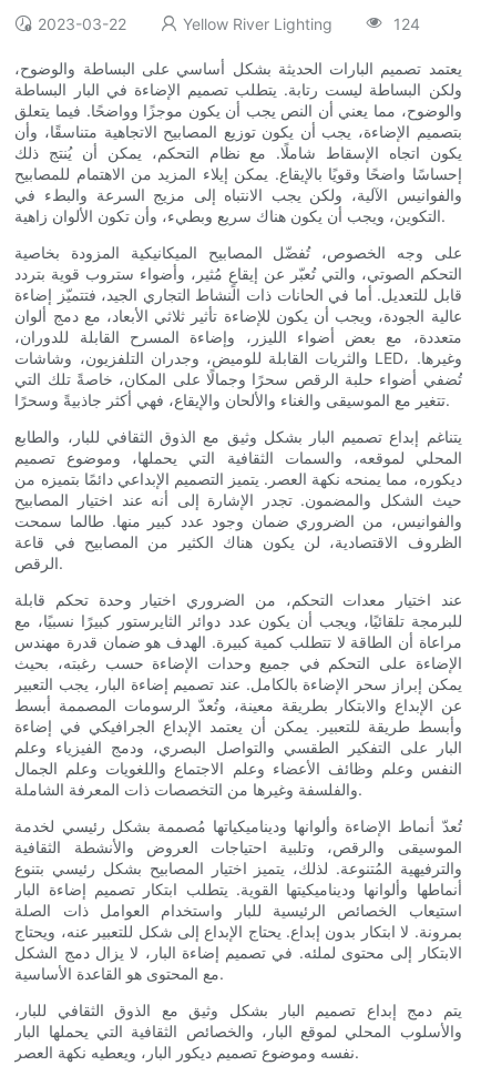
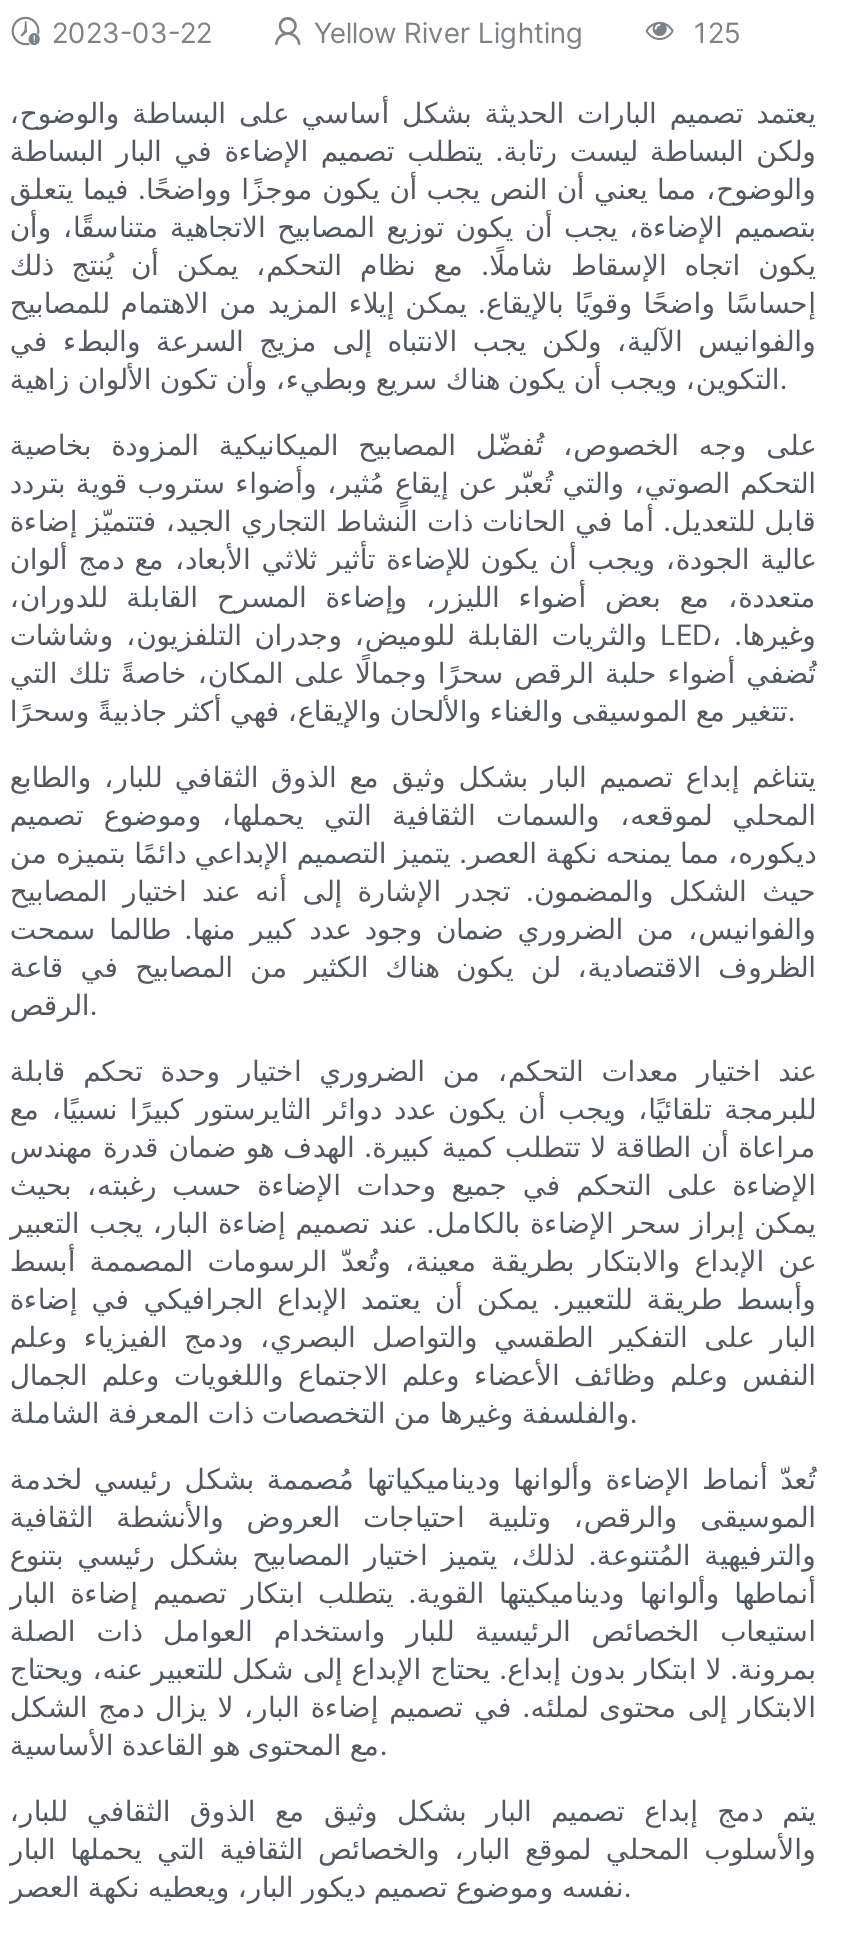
[394,15,420,34] 124 -> [694,16,742,50] 125

